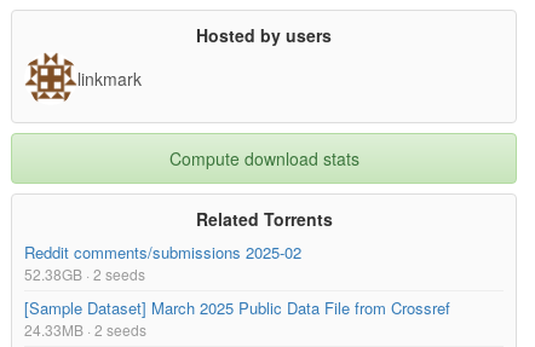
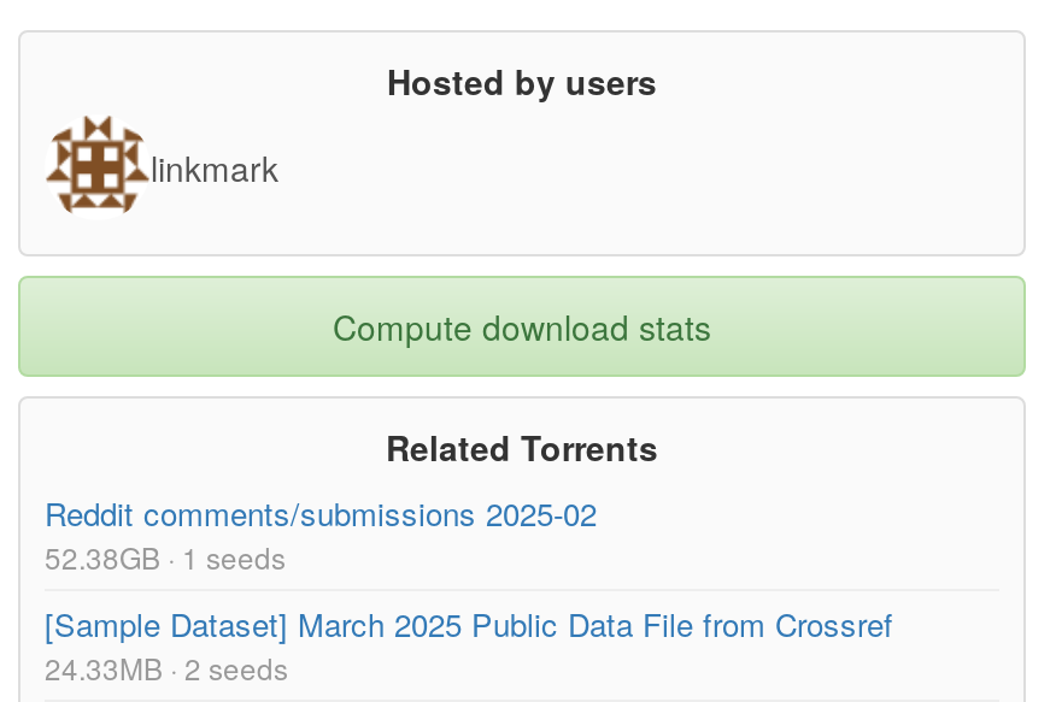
[24,263,145,284] 52.38GB · 2 seeds -> [45,535,286,576] 52.38GB · 1 seeds

